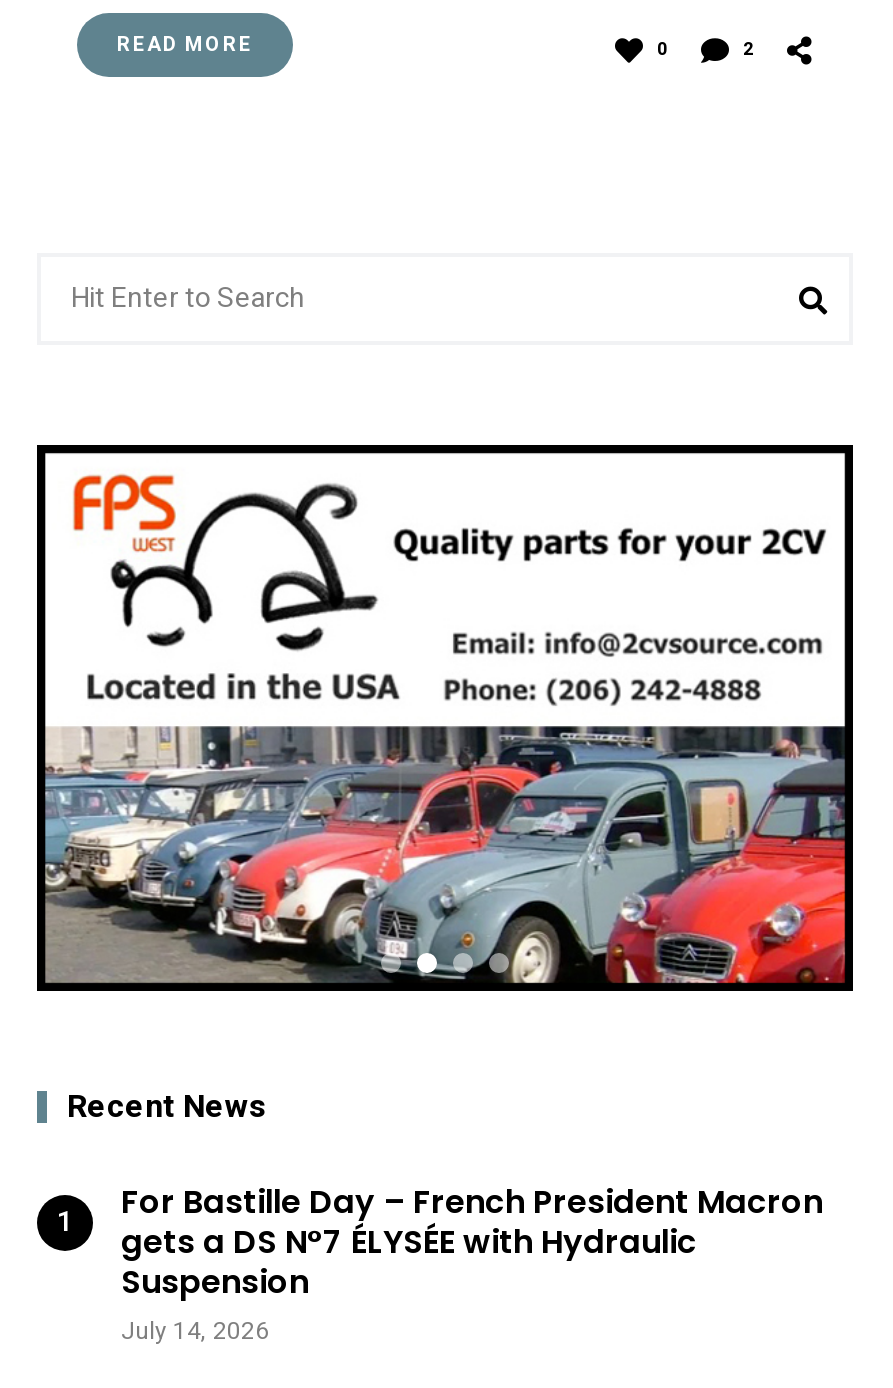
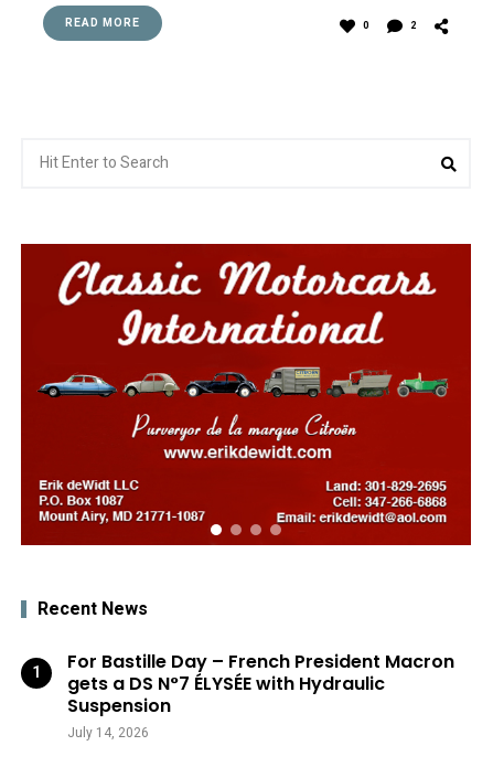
[35,443,855,993] [image] -> [20,243,472,546] [image]

